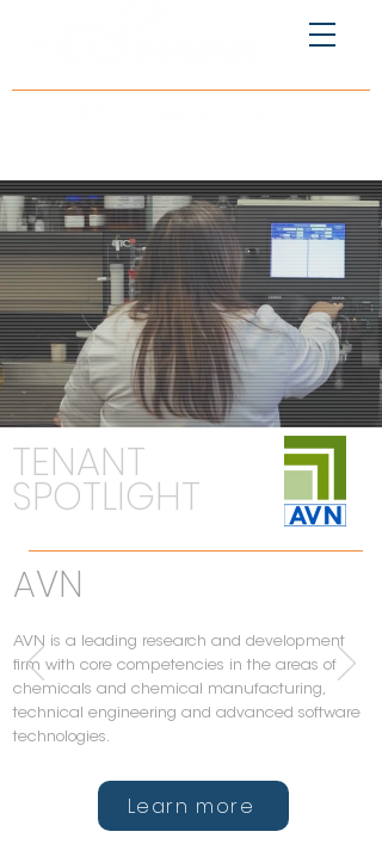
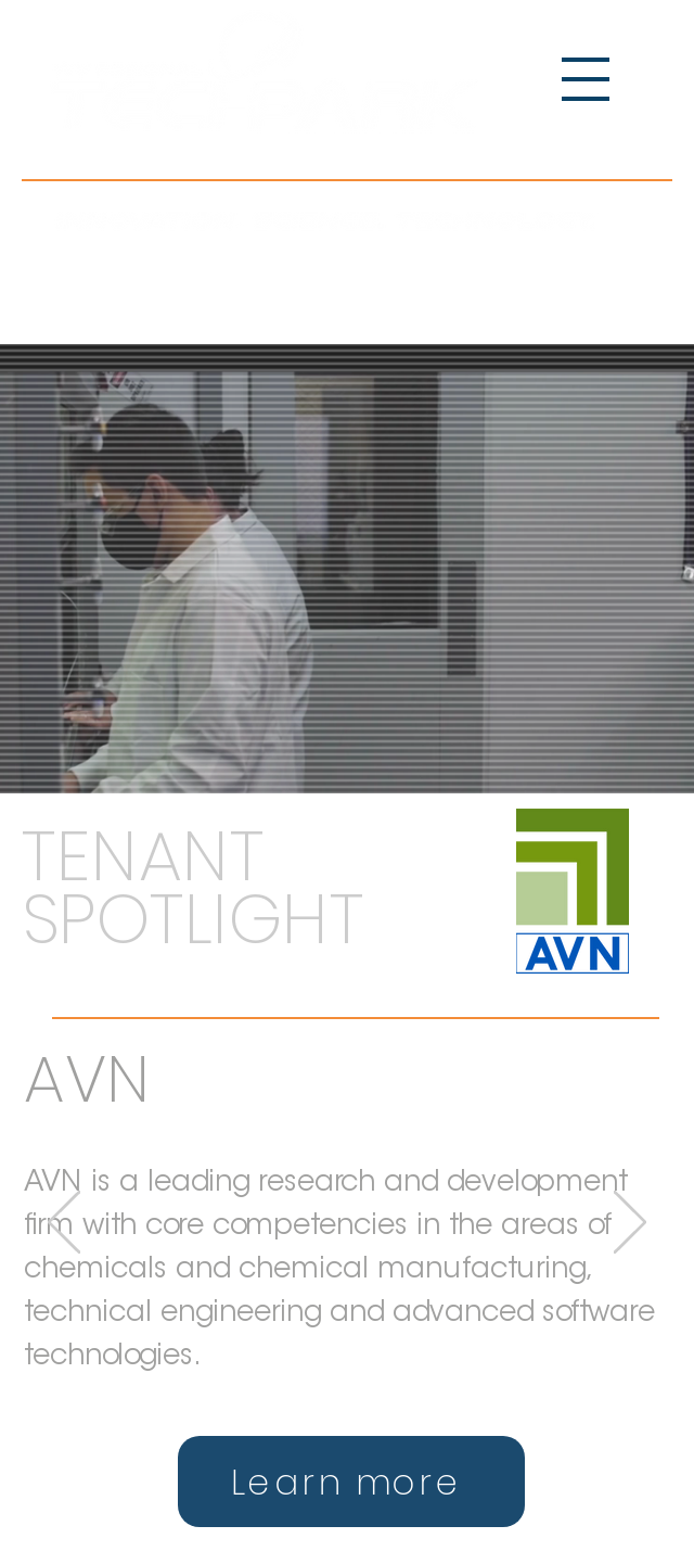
[4,195,378,427] [image] -> [7,370,687,793] [image]

